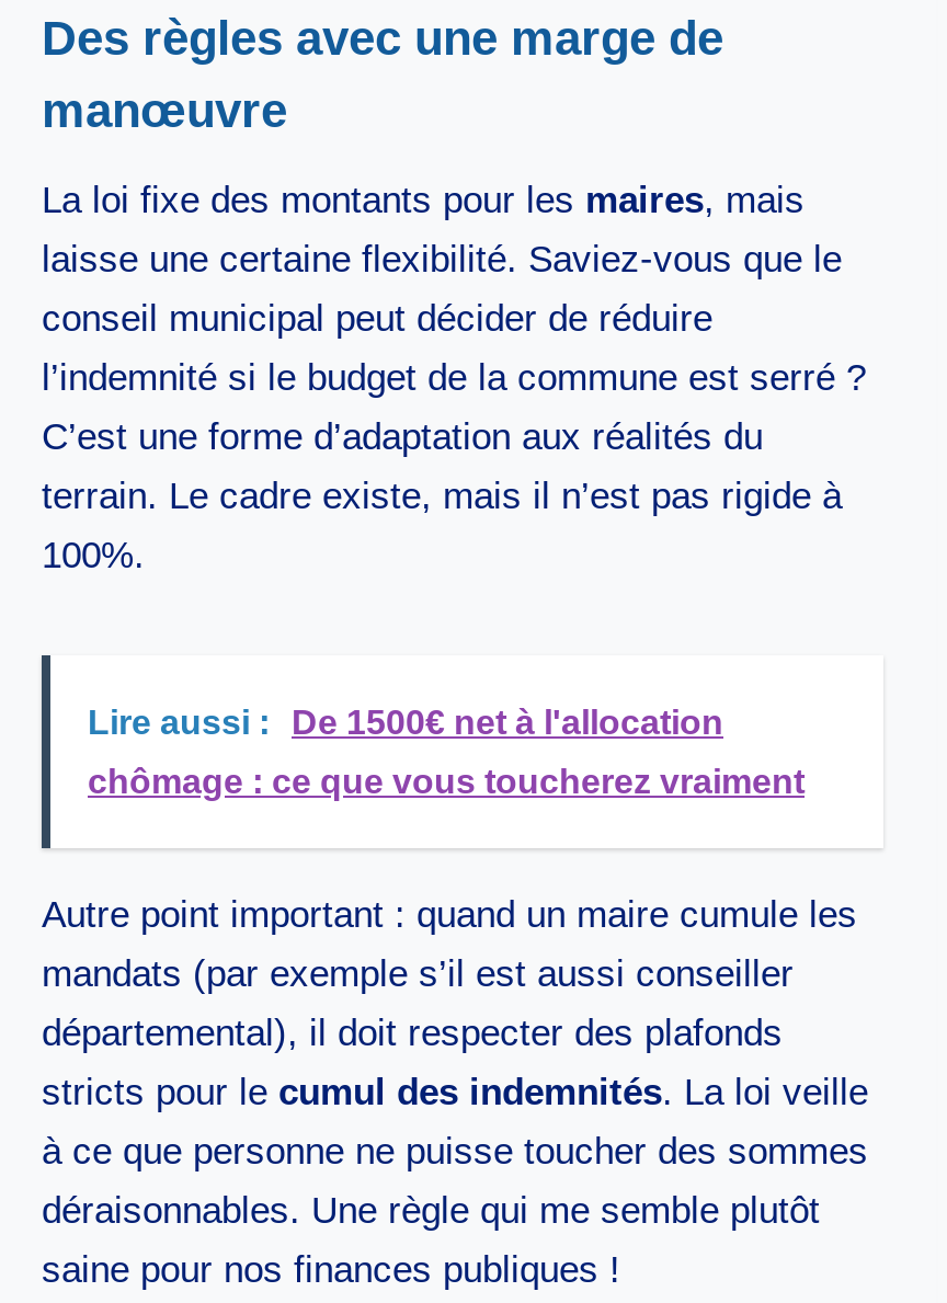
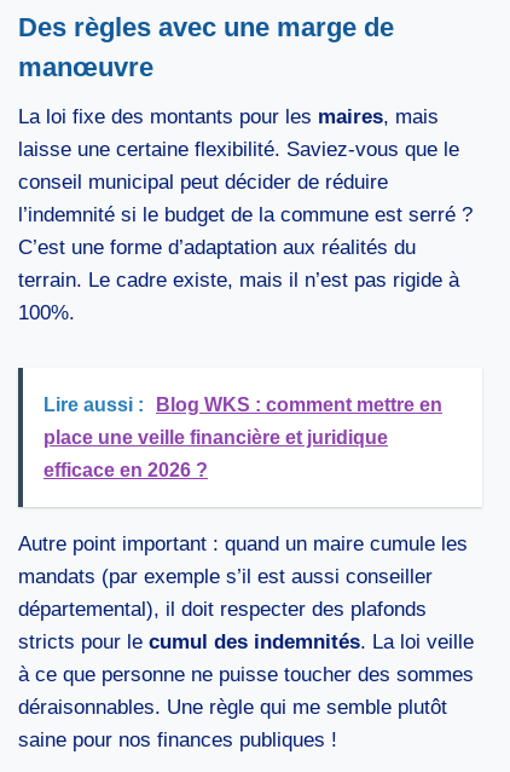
[88,704,805,800] Lire aussi : De 1500€ net à l'allocation | chômage : ce que vous toucherez vraiment -> [44,395,442,481] Lire aussi : Blog WKS : comment mettre en | place une veille financière et juridique | efficace en 2026 ?

